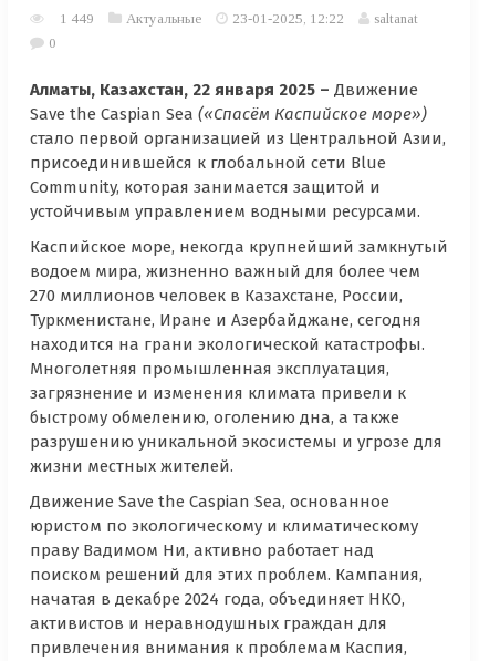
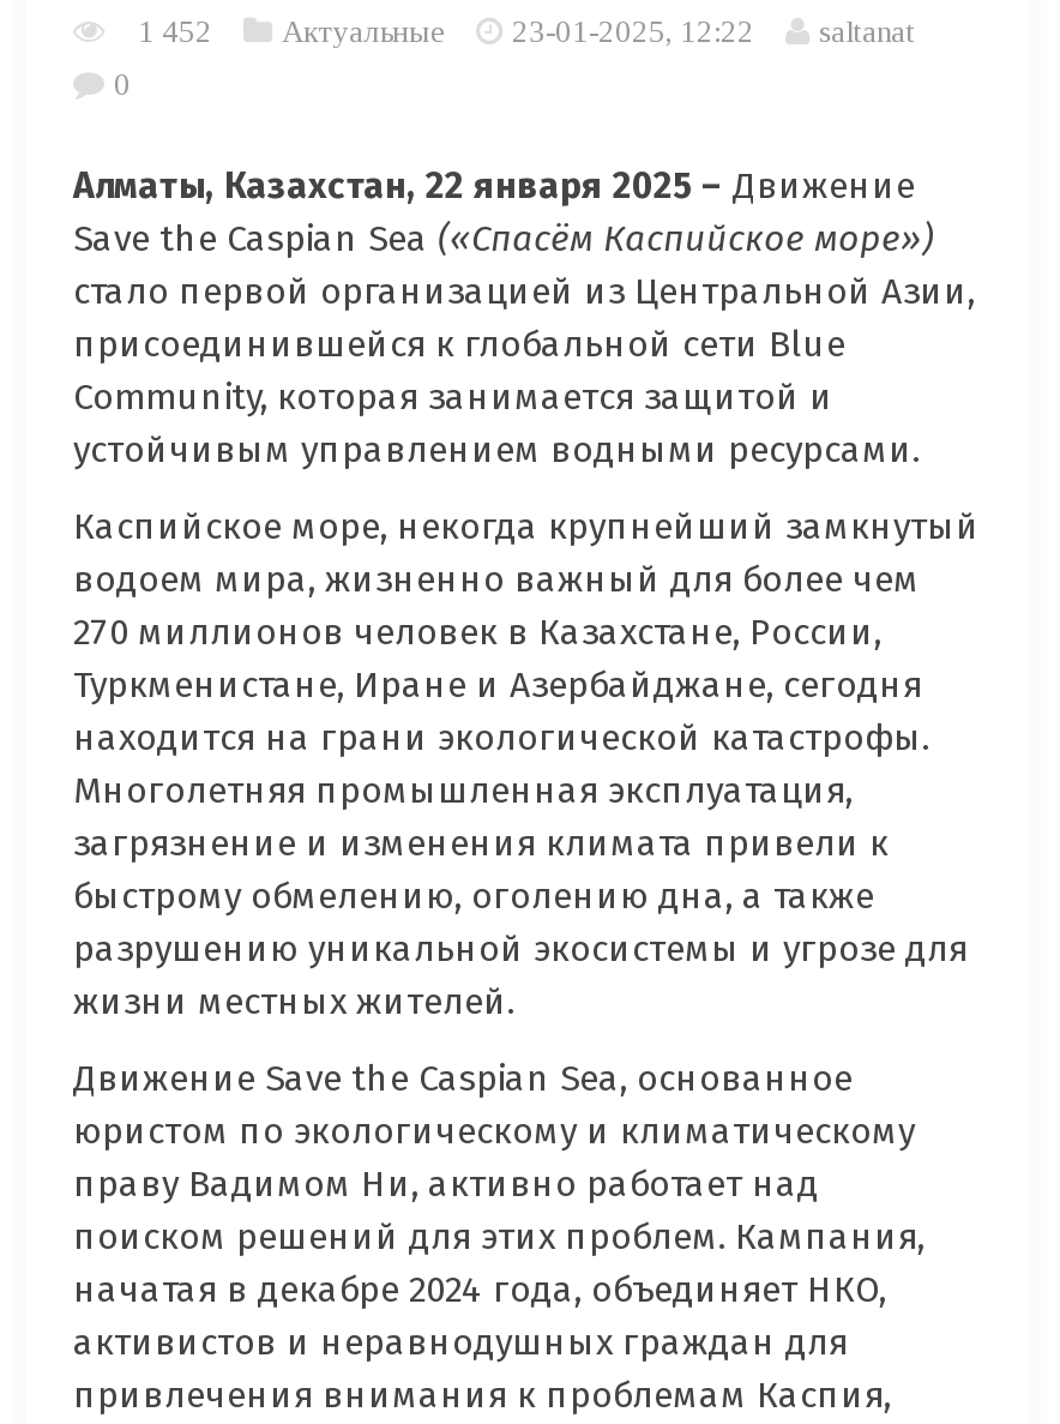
[60,10,418,26] 1 449 Актуальные 23-01-2025, 12:22 saltanat -> [138,12,915,48] 1 452 Актуальные 23-01-2025, 12:22 saltanat

